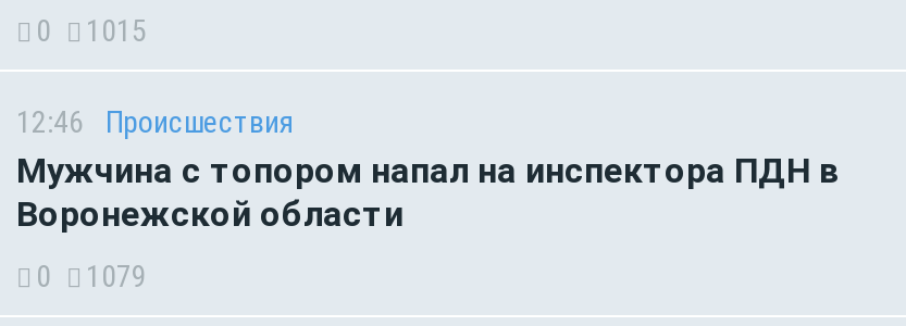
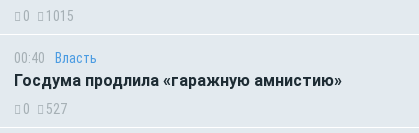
[16,103,839,233] 12:46 | Происшествия | Мужчина с топором напал на инспектора ПДН в | Воронежской области -> [14,50,342,90] 00:40 | Власть | Госдума продлила «гаражную амнистию»
[36,257,147,292] 0 1079 -> [23,101,67,117] 0 527

